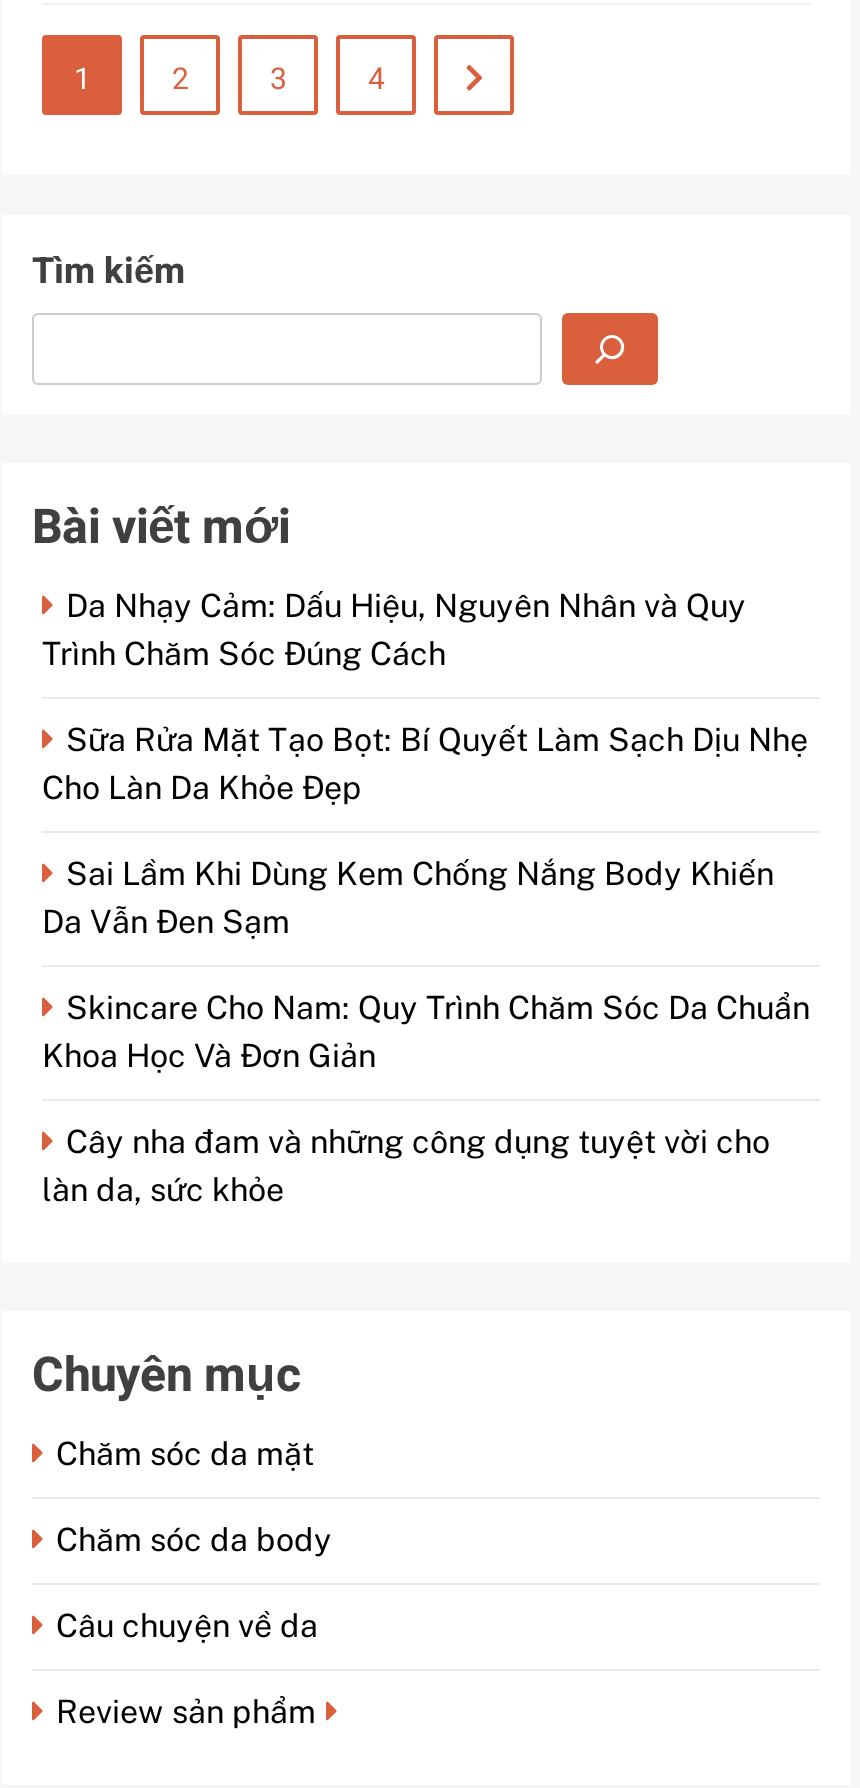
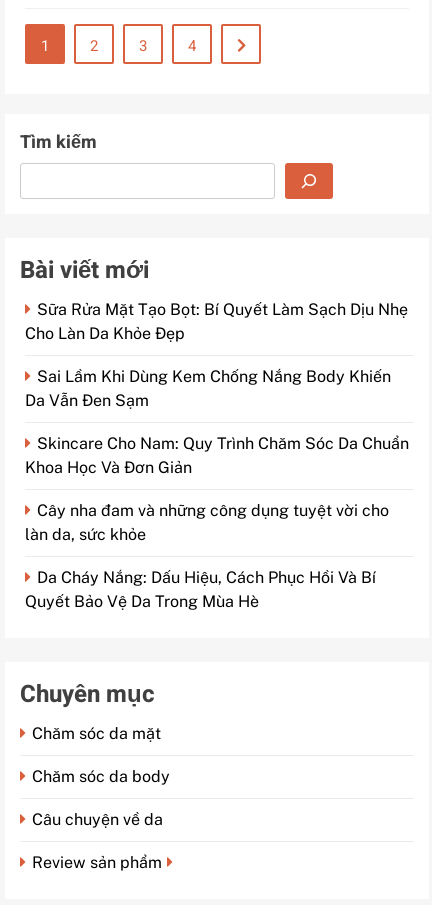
[42,586,746,672] Da Nhạy Cảm: Dấu Hiệu, Nguyên Nhân và Quy | Trình Chăm Sóc Đúng Cách -> none
moved [42,720,810,1208] -> [25,300,409,544]: Sữa Rửa Mặt Tạo Bọt: Bí Quyết Làm Sạch Dịu Nhẹ | Cho Làn Da Khỏe Đẹp | Sai Lầm Khi Dùng Kem Chống Nắng Body Khiến | Da Vẫn Đen Sạm | Skincare Cho Nam: Quy Trình Chăm Sóc Da Chuẩn | Khoa Học Và Đơn Giản | Cây nha đam và những công dụng tuyệt vời cho | làn da, sức khỏe
none -> [25,568,376,611] Da Cháy Nắng: Dấu Hiệu, Cách Phục Hồi Và Bí | Quyết Bảo Vệ Da Trong Mùa Hè

